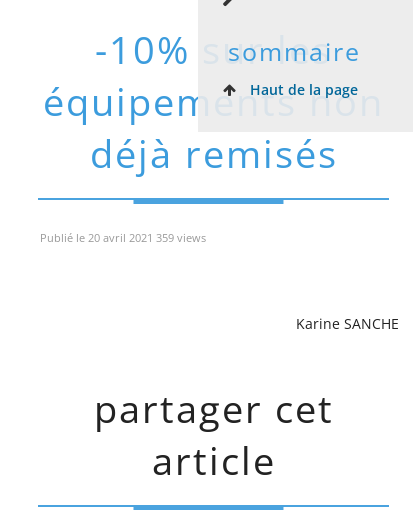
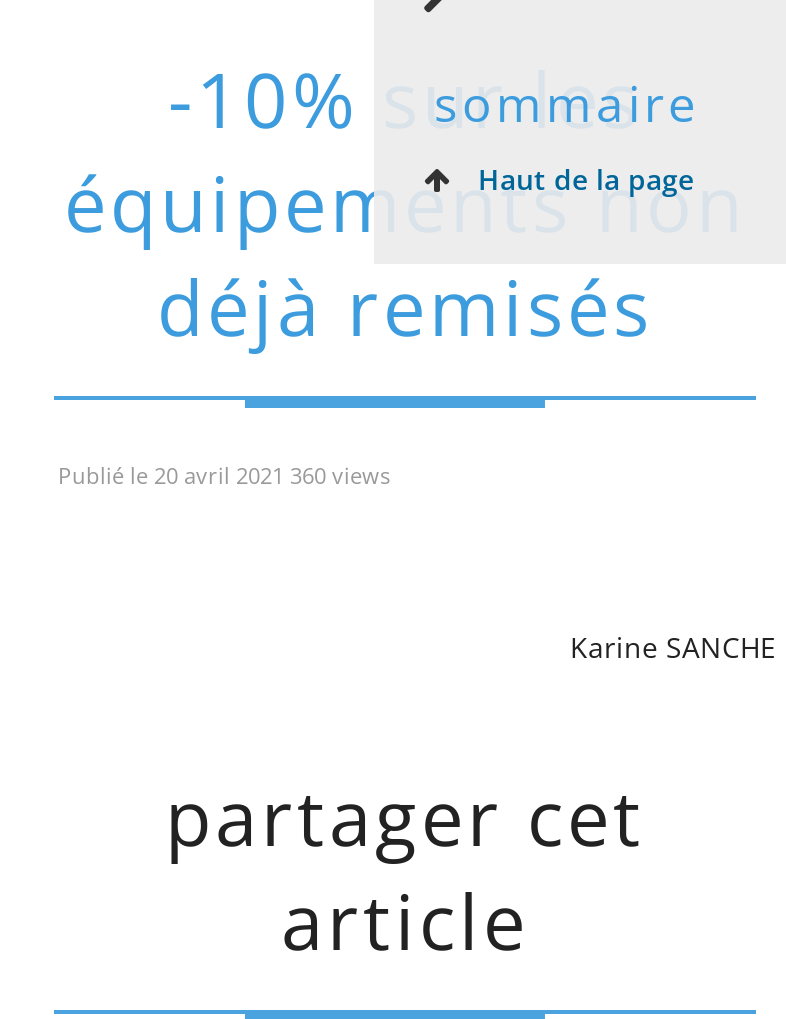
[40,230,206,245] Publié le 20 avril 2021 359 views -> [58,460,390,490] Publié le 20 avril 2021 360 views

